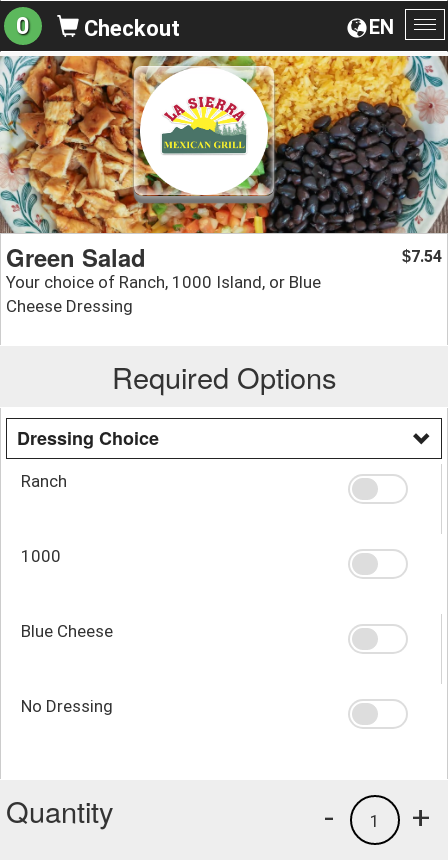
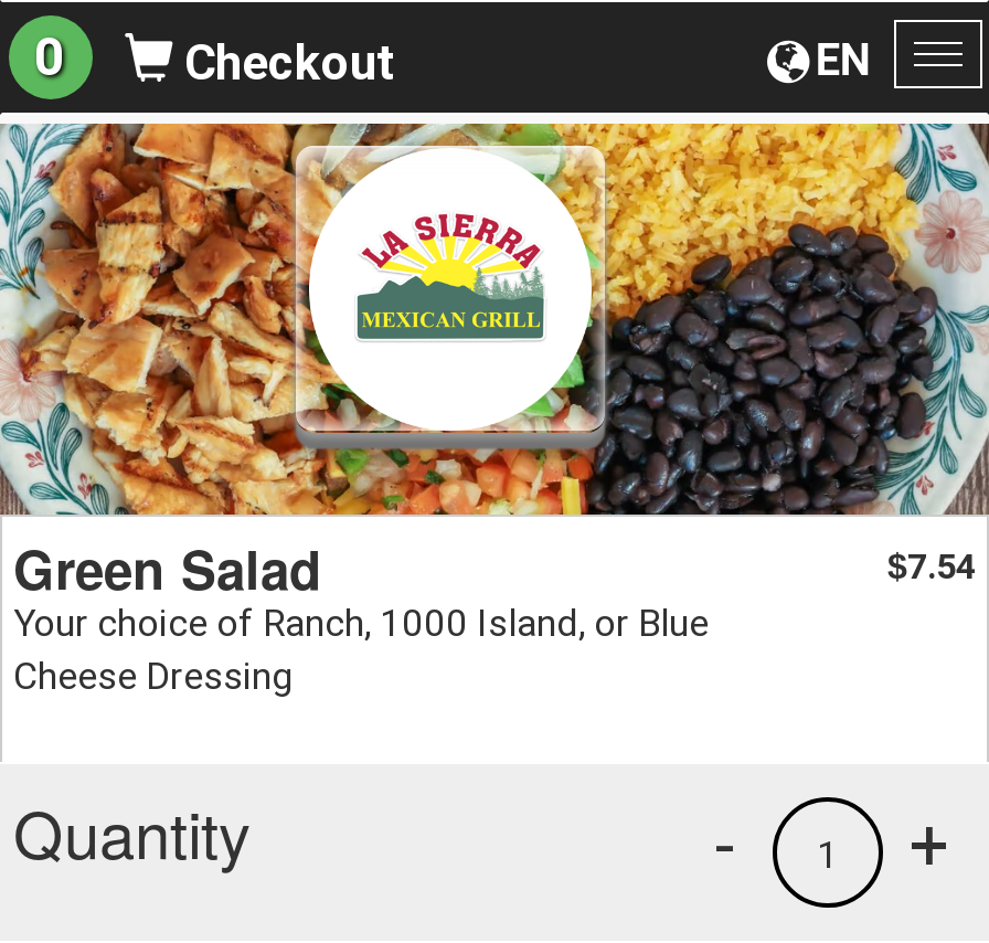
[17,356,336,491] Required Options | Dressing Choice | Ranch -> none
[21,546,61,566] 1000 -> none
[21,621,113,641] Blue Cheese -> none
[21,696,113,716] No Dressing -> none

